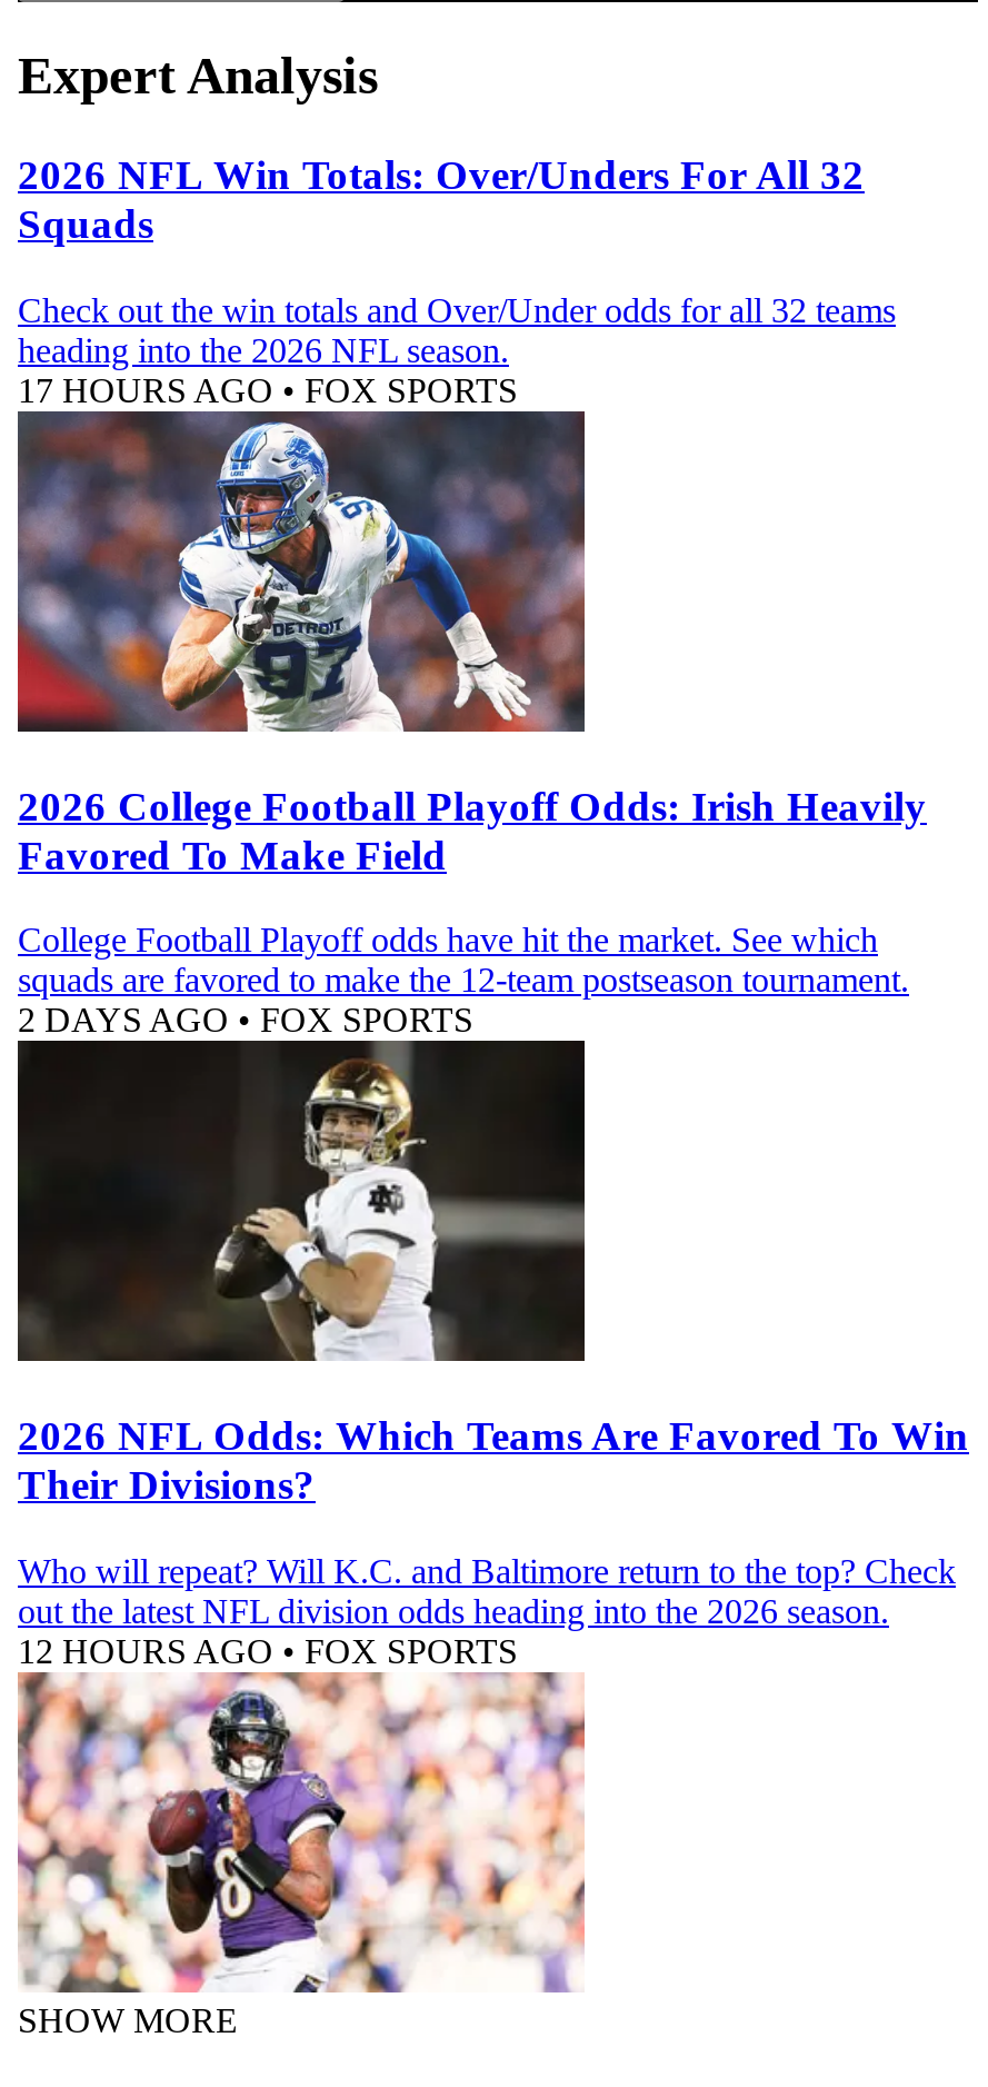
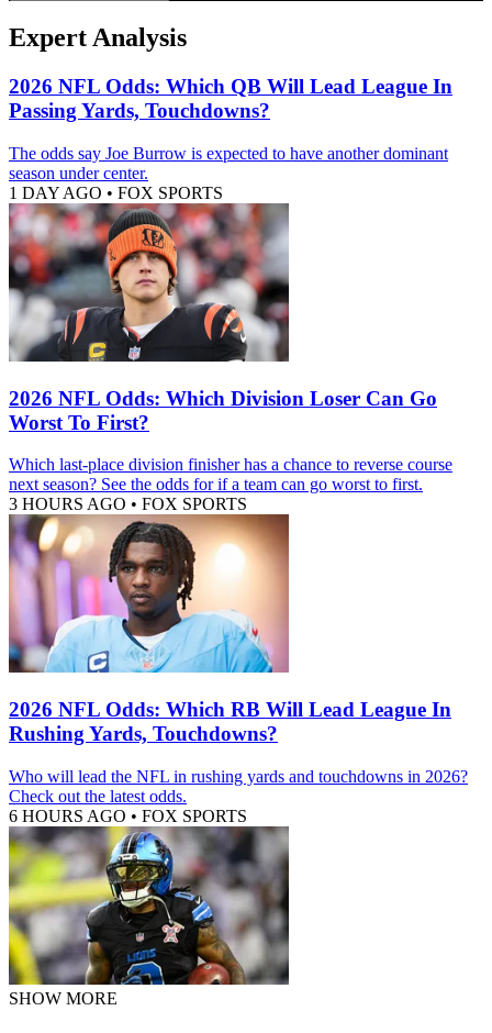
[18,152,865,247] 2026 NFL Win Totals: Over/Unders For All 32 | Squads -> [9,75,452,122] 2026 NFL Odds: Which QB Will Lead League In | Passing Yards, Touchdowns?
[18,291,896,409] Check out the win totals and Over/Under odds for all 32 teams | heading into the 2026 NFL season. | 17 HOURS AGO • FOX SPORTS -> [9,144,448,202] The odds say Joe Burrow is expected to have another dominant | season under center. | 1 DAY AGO • FOX SPORTS
[16,414,927,877] [image] | 2026 College Football Playoff Odds: Irish Heavily | Favored To Make Field -> [8,203,437,434] [image] | 2026 NFL Odds: Which Division Loser Can Go | Worst To First?
[16,921,909,1363] [image] | College Football Playoff odds have hit the market. See which | squads are favored to make the 12-team postseason tournament. | 2 DAYS AGO • FOX SPORTS -> [8,455,452,674] [image] | Which last-place division finisher has a chance to reverse course | next season? See the odds for if a team can go worst to first. | 3 HOURS AGO • FOX SPORTS
[18,1412,969,1508] 2026 NFL Odds: Which Teams Are Favored To Win | Their Divisions? -> [9,698,451,745] 2026 NFL Odds: Which RB Will Lead League In | Rushing Yards, Touchdowns?
[18,1552,956,1670] Who will repeat? Will K.C. and Baltimore return to the top? Check | out the latest NFL division odds heading into the 2026 season. | 12 HOURS AGO • FOX SPORTS -> [9,767,468,825] Who will lead the NFL in rushing yards and touchdowns in 2026? | Check out the latest odds. | 6 HOURS AGO • FOX SPORTS
[16,1672,587,1995] [image] -> [8,825,290,986] [image]

